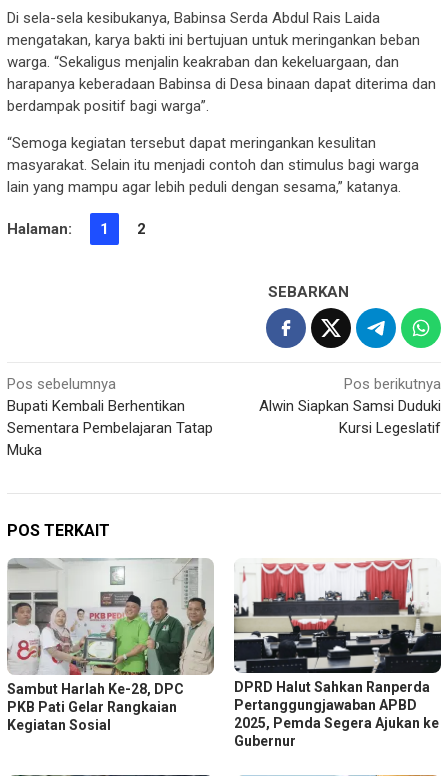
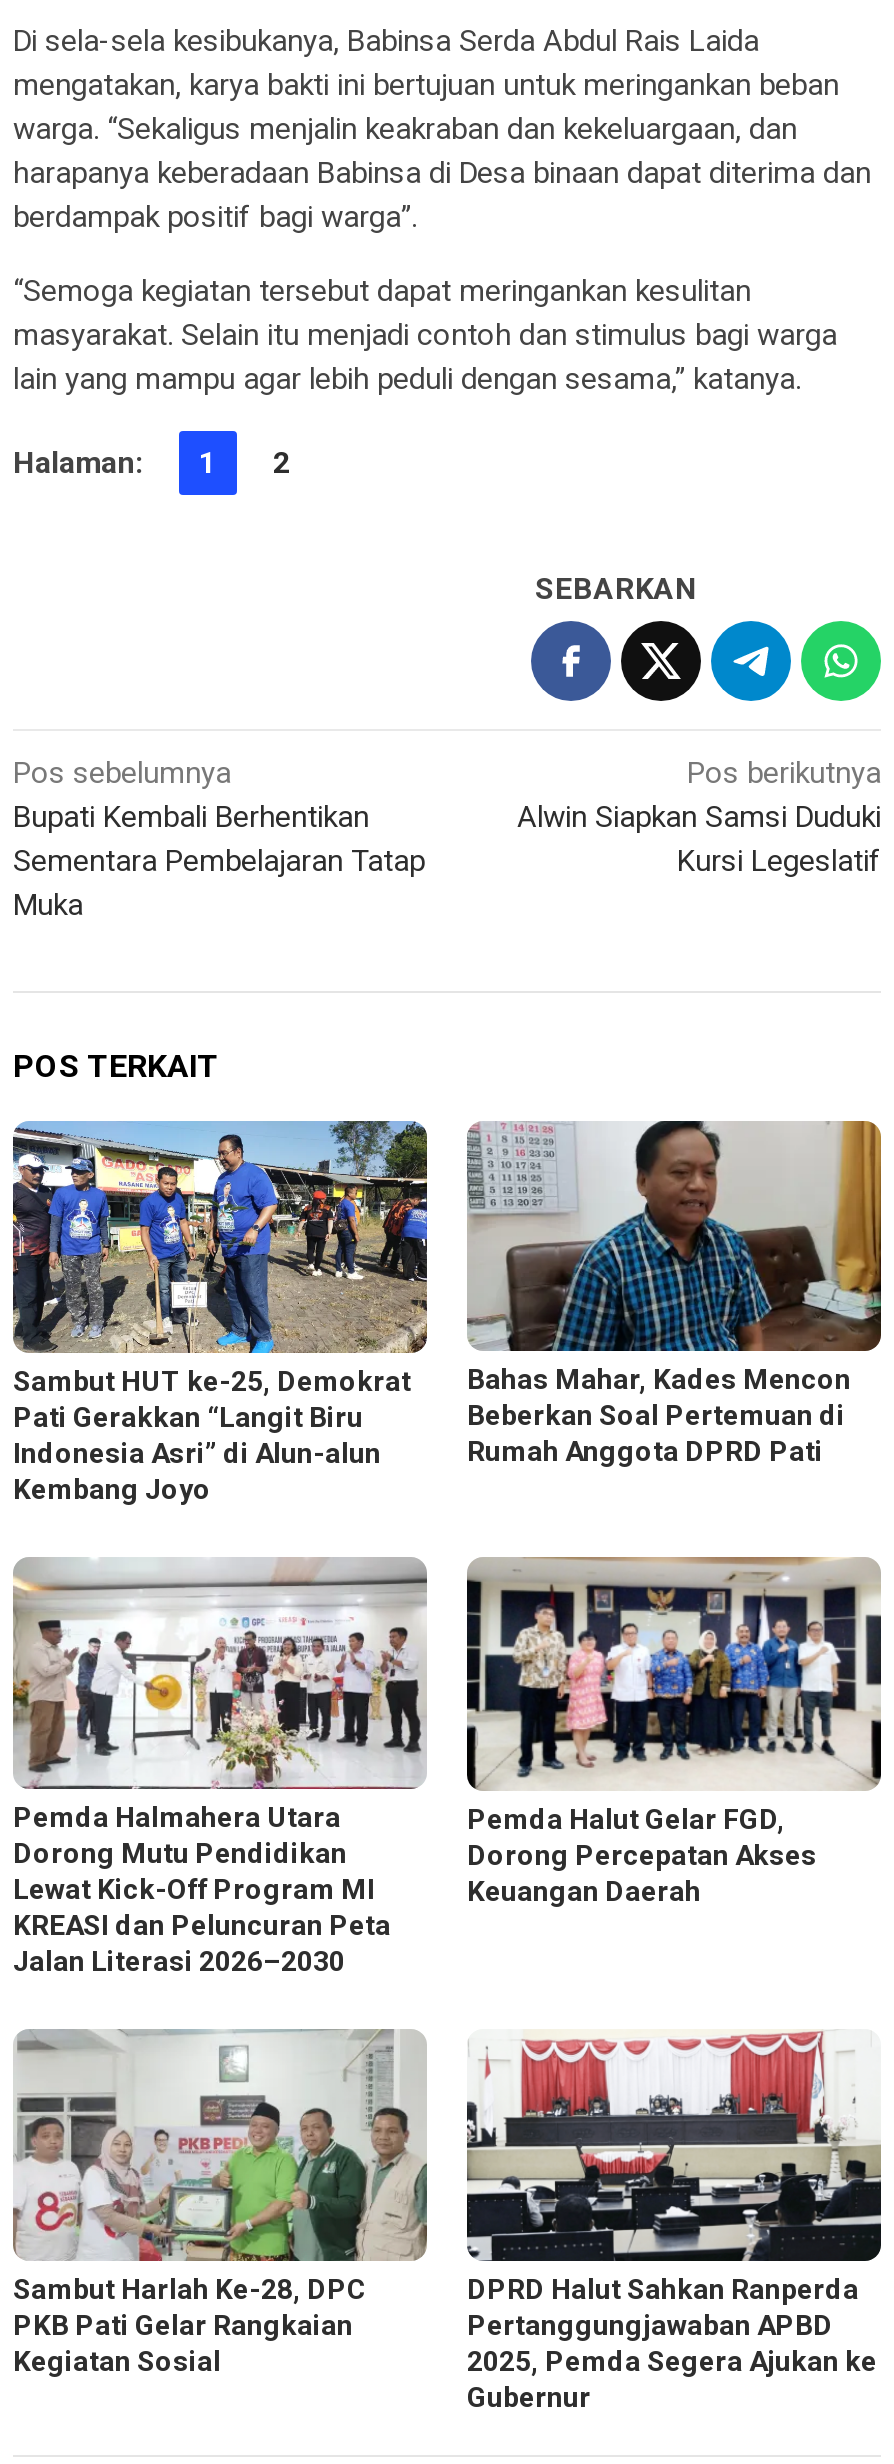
none -> [11,1121,429,1505] [image] | Sambut HUT ke-25, Demokrat | Pati Gerakkan “Langit Biru | Indonesia Asri” di Alun-alun | Kembang Joyo
none -> [11,1557,429,1977] [image] | Pemda Halmahera Utara | Dorong Mutu Pendidikan | Lewat Kick-Off Program MI | KREASI dan Peluncuran Peta | Jalan Literasi 2026–2030
none -> [465,1119,883,1468] [image] | Bahas Mahar, Kades Mencon | Beberkan Soal Pertemuan di | Rumah Anggota DPRD Pati
none -> [465,1555,883,1907] [image] | Pemda Halut Gelar FGD, | Dorong Percepatan Akses | Keuangan Daerah

